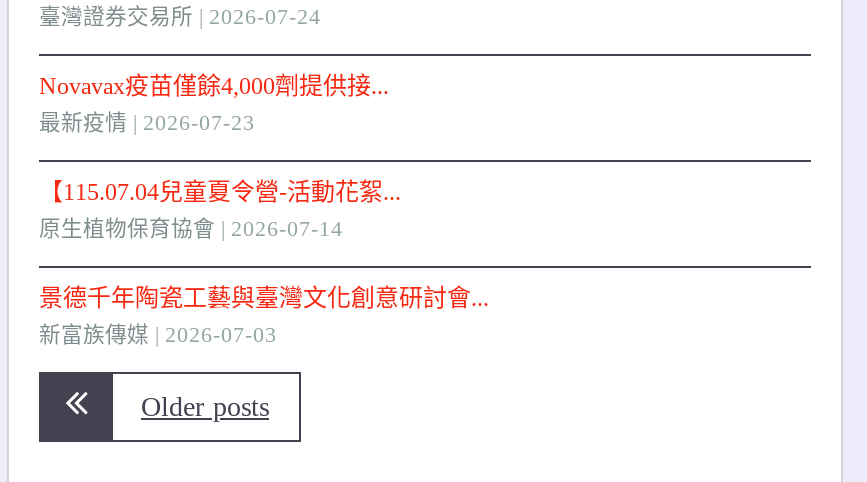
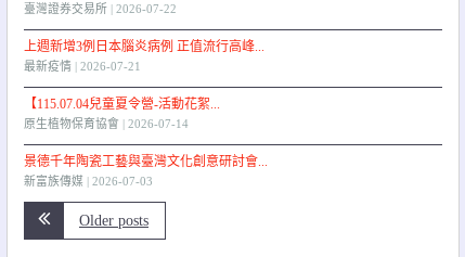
[39,5,321,29] 臺灣證券交易所 2026-07-24 -> [24,3,177,16] 臺灣證券交易所 2026-07-22
[39,73,389,101] Novavax疫苗僅餘4,000劑提供接... -> [24,40,264,55] 上週新增3例日本腦炎病例 正值流行高峰...
[39,111,255,135] 最新疫情 2026-07-23 -> [24,60,141,73] 最新疫情 2026-07-21

